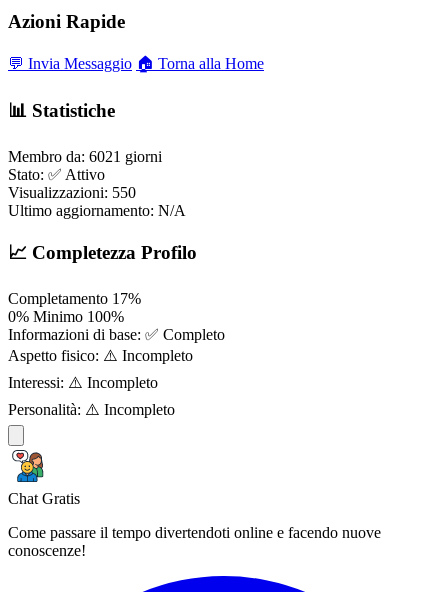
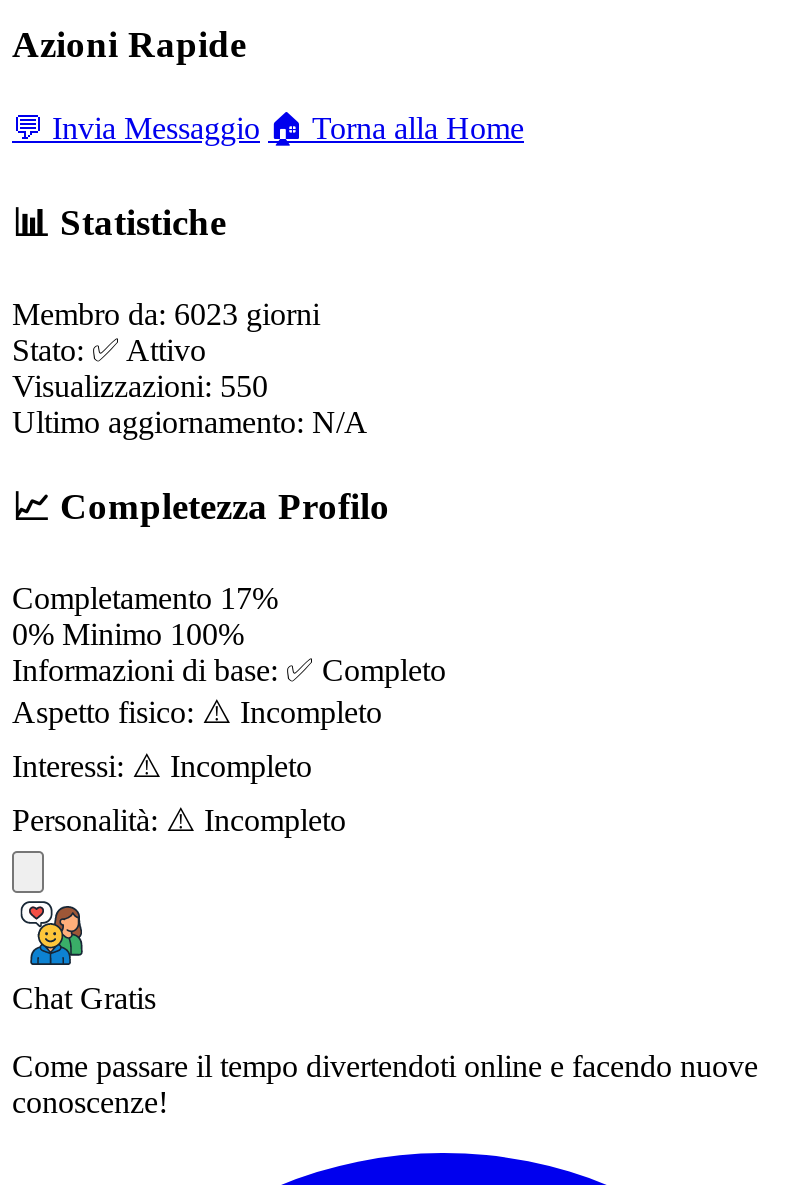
[8,148,162,165] Membro da: 6021 giorni -> [12,297,320,331] Membro da: 6023 giorni

